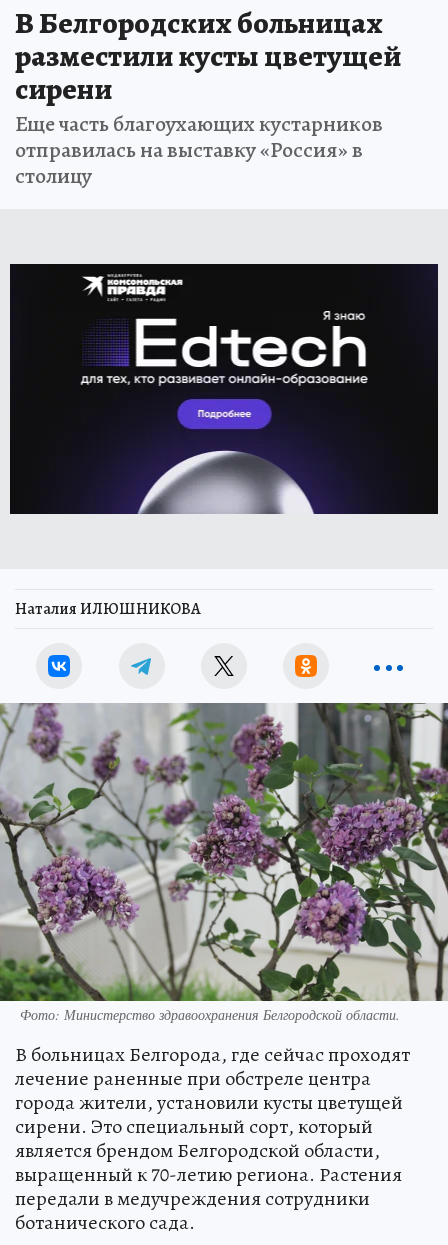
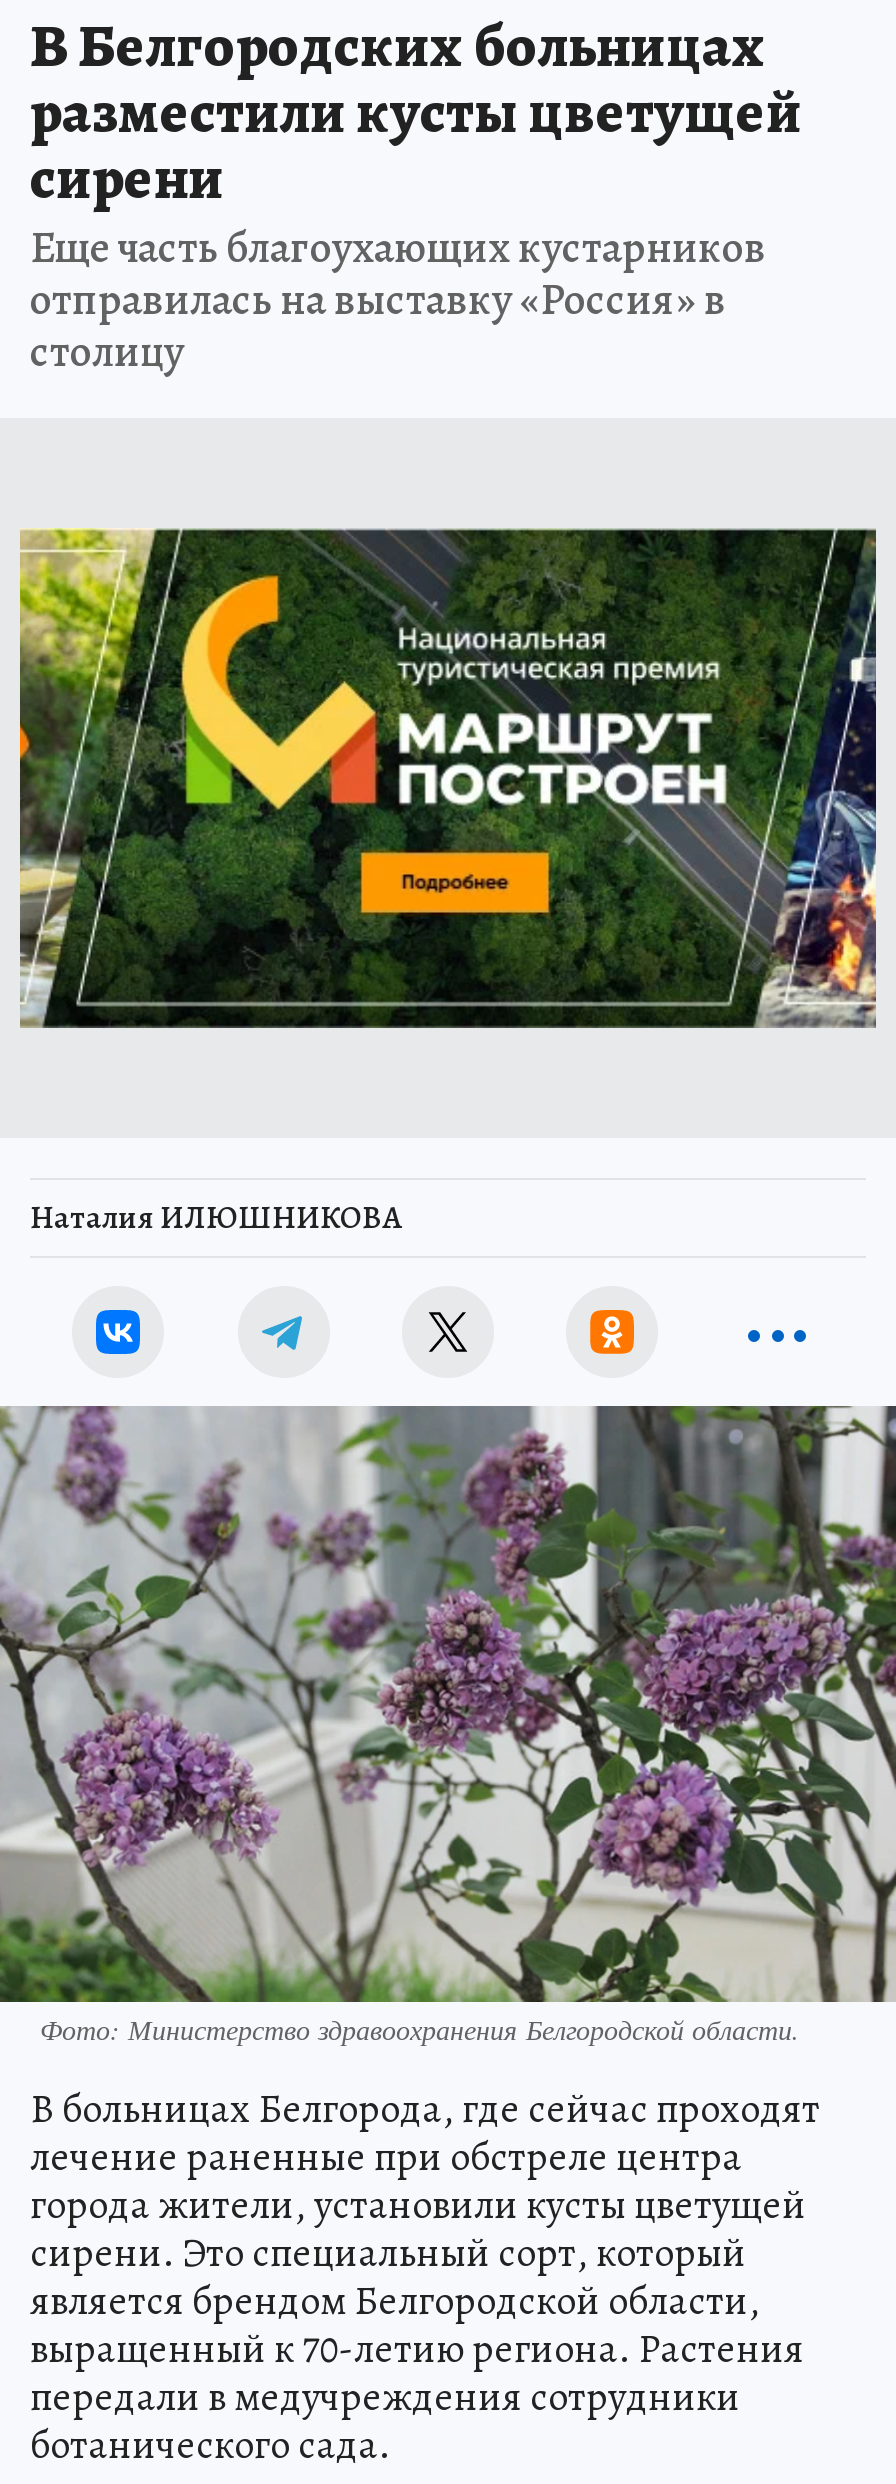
[9,263,439,514] [image] -> [18,528,878,1030] [image]

